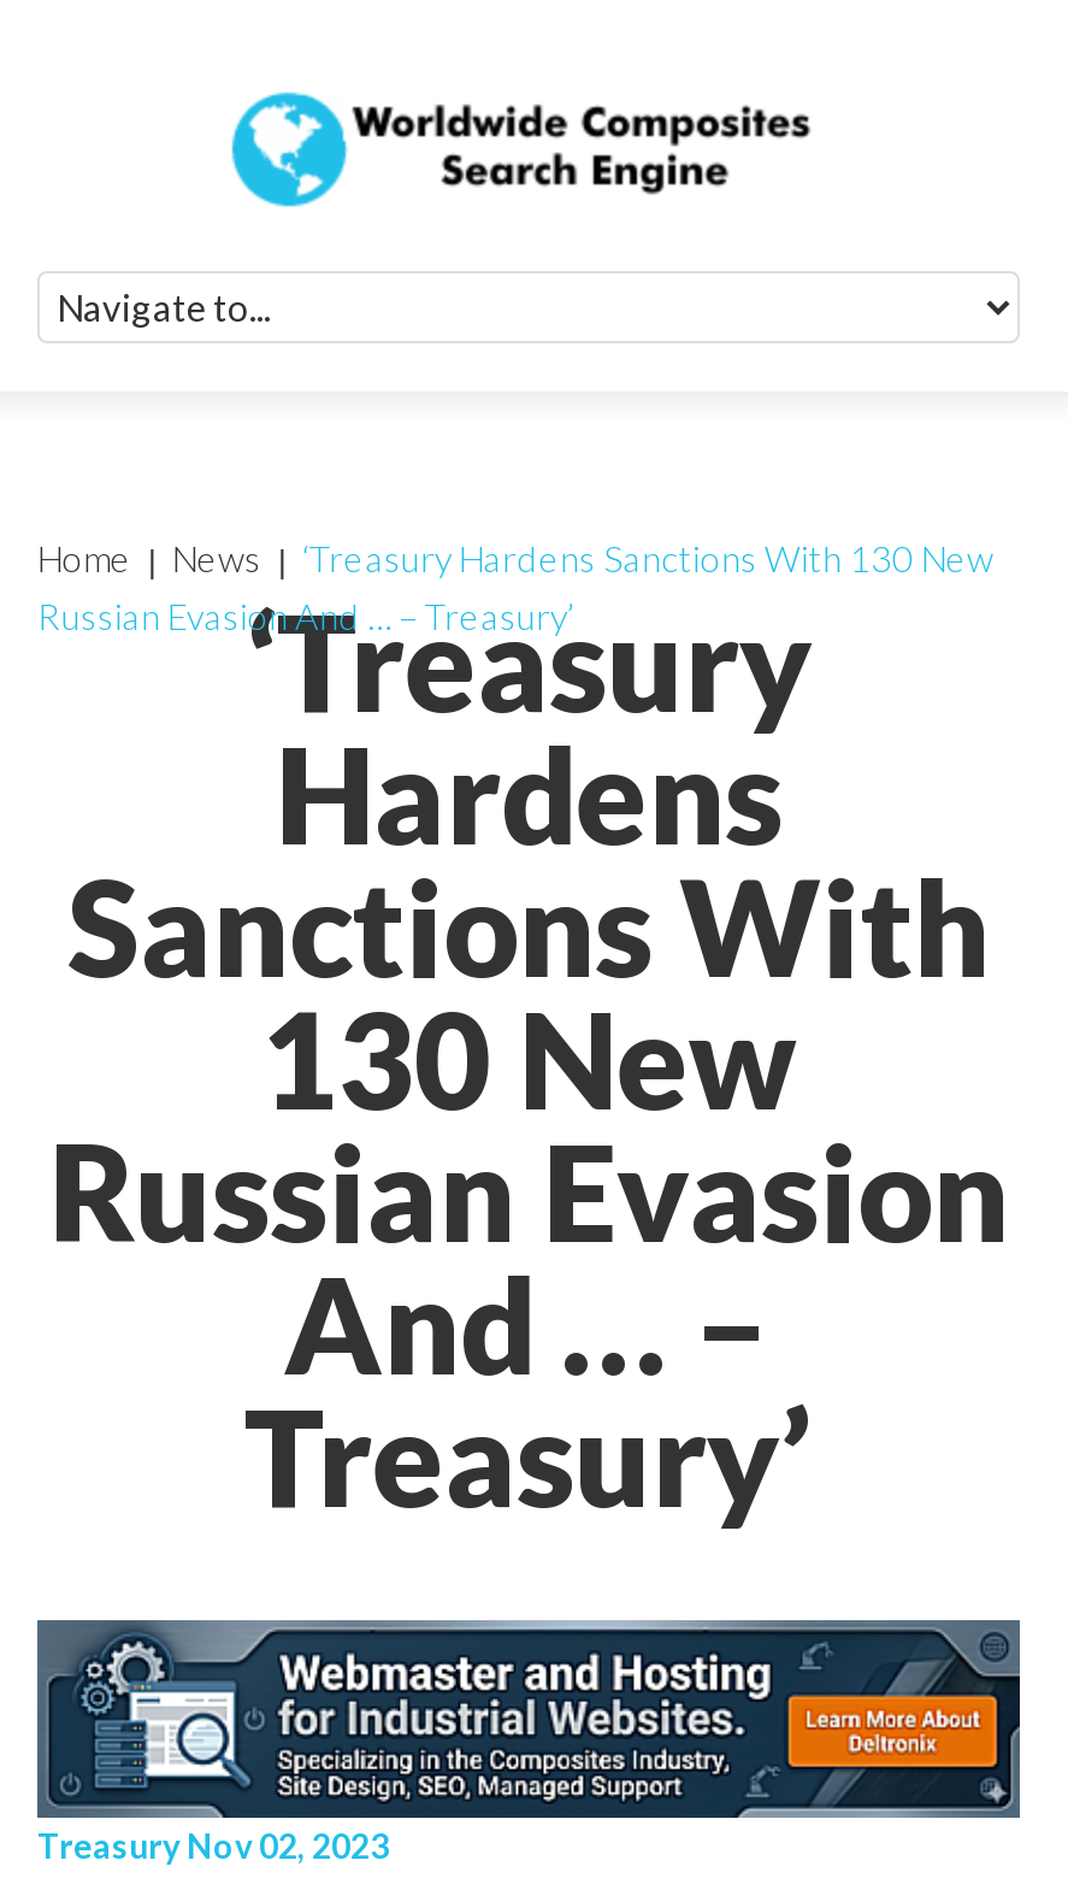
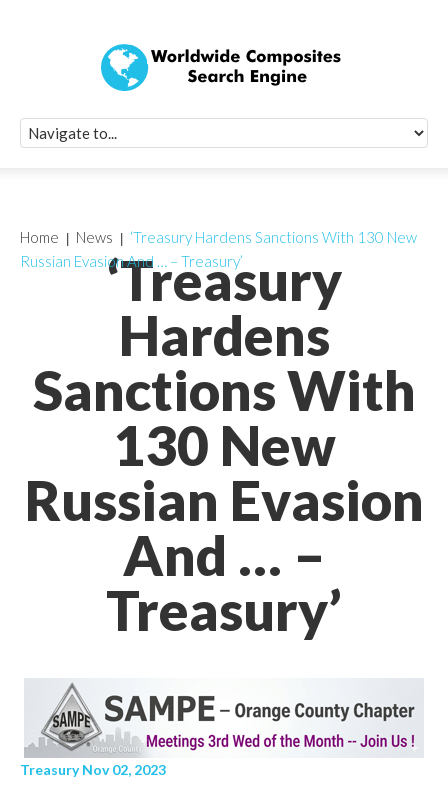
[35,1618,1022,1823] [image] -> [20,678,428,759] [image]

